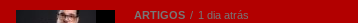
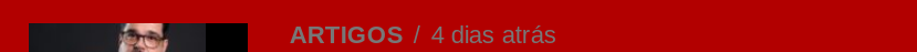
[134,9,249,21] ARTIGOS 1 dia atrás -> [290,21,557,48] ARTIGOS 4 dias atrás

